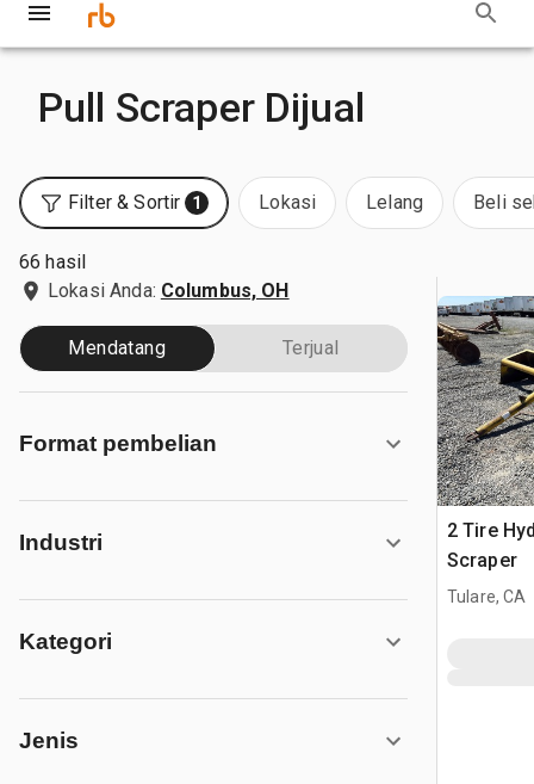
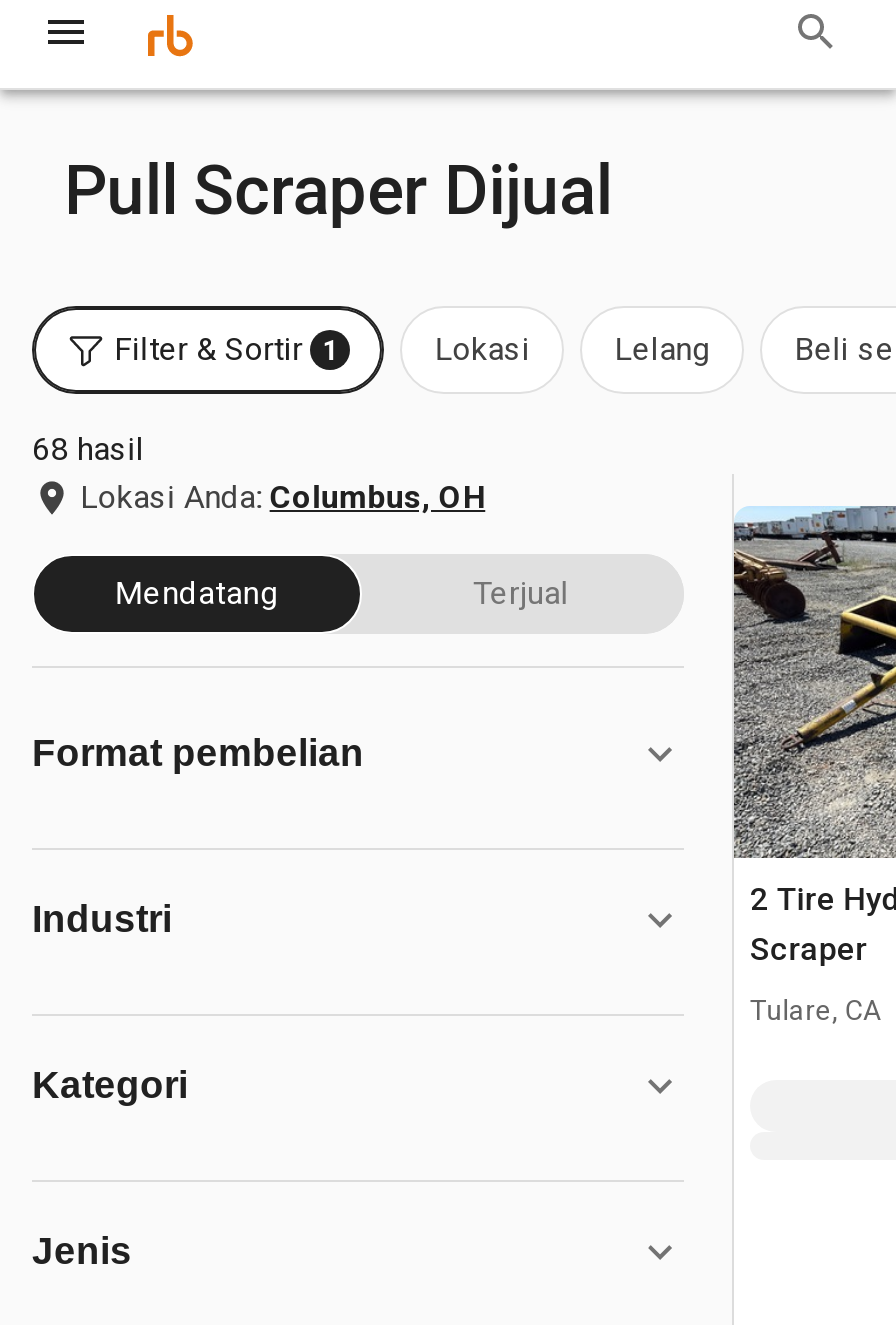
[19,251,86,273] 66 hasil -> [32,430,144,468] 68 hasil

